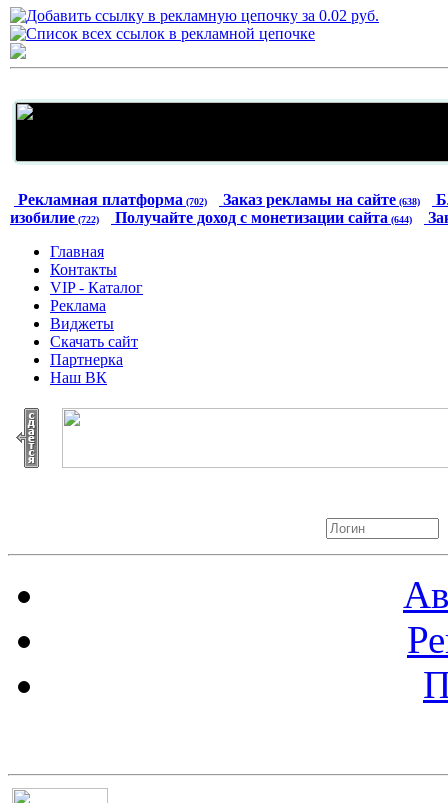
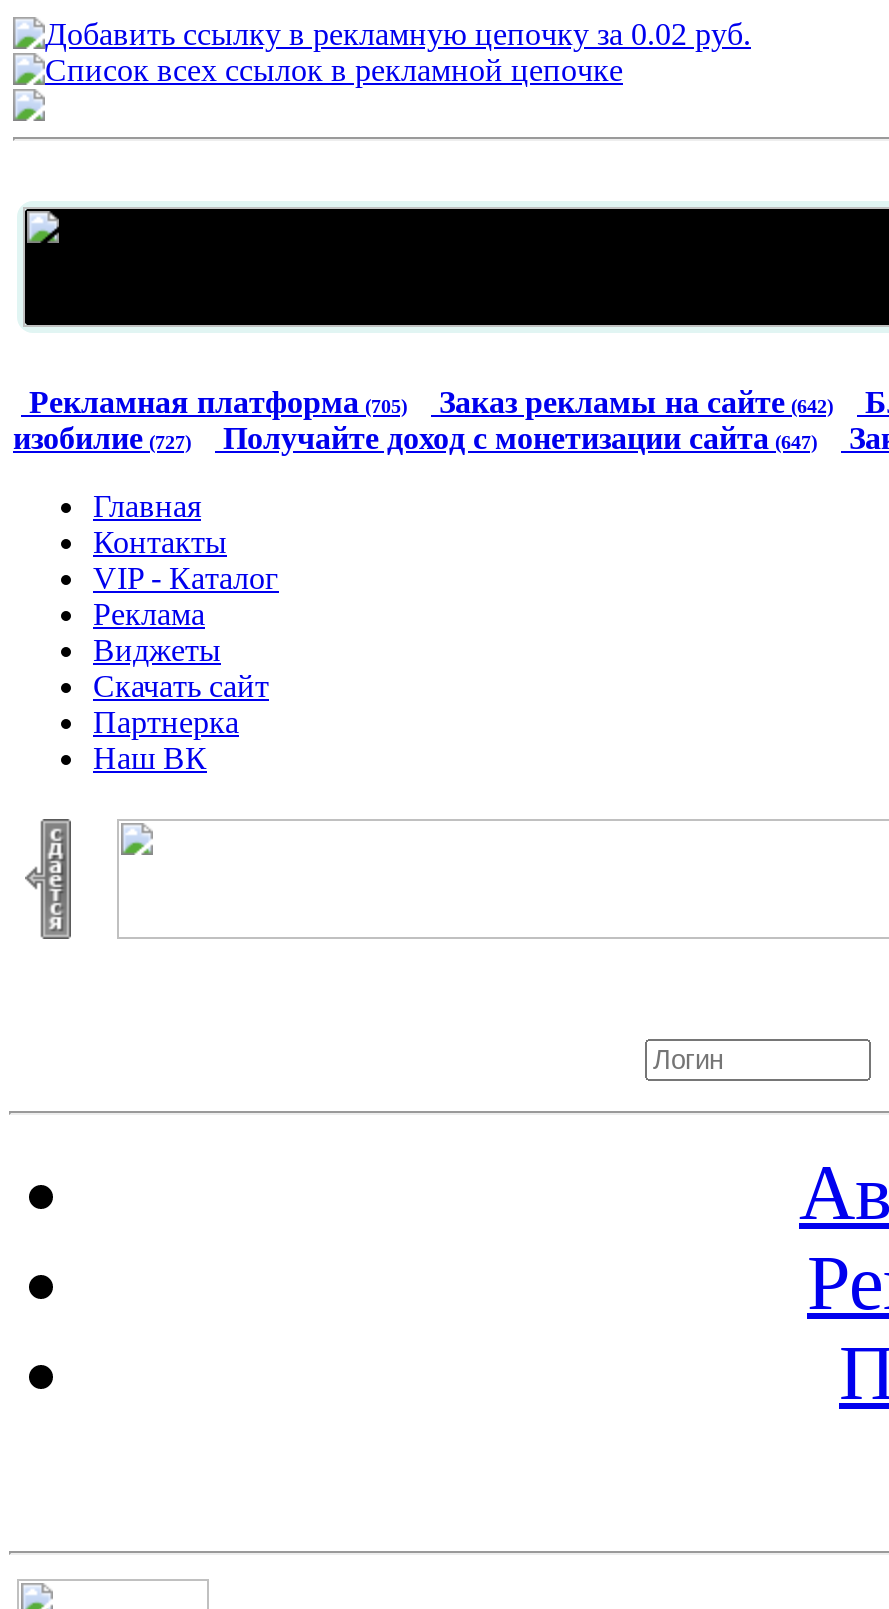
[14,191,207,208] Рекламная платформа (702) -> [21,385,407,419] Рекламная платформа (705)
[219,191,420,208] Заказ рекламы на сайте (638) -> [431,385,833,419] Заказ рекламы на сайте (642)
[10,209,99,226] изобилие (722) -> [13,421,191,455] изобилие (727)
[111,209,412,226] Получайте доход с монетизации сайта (644) -> [215,421,817,455] Получайте доход с монетизации сайта (647)

